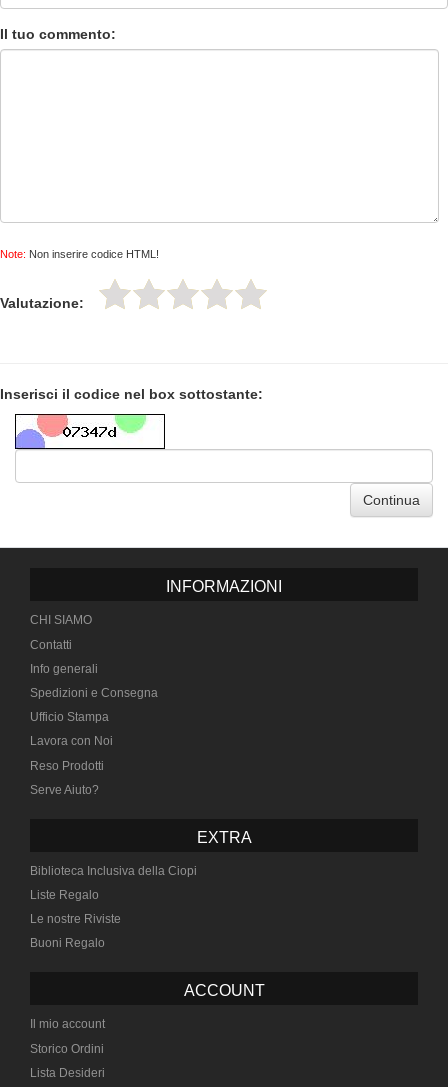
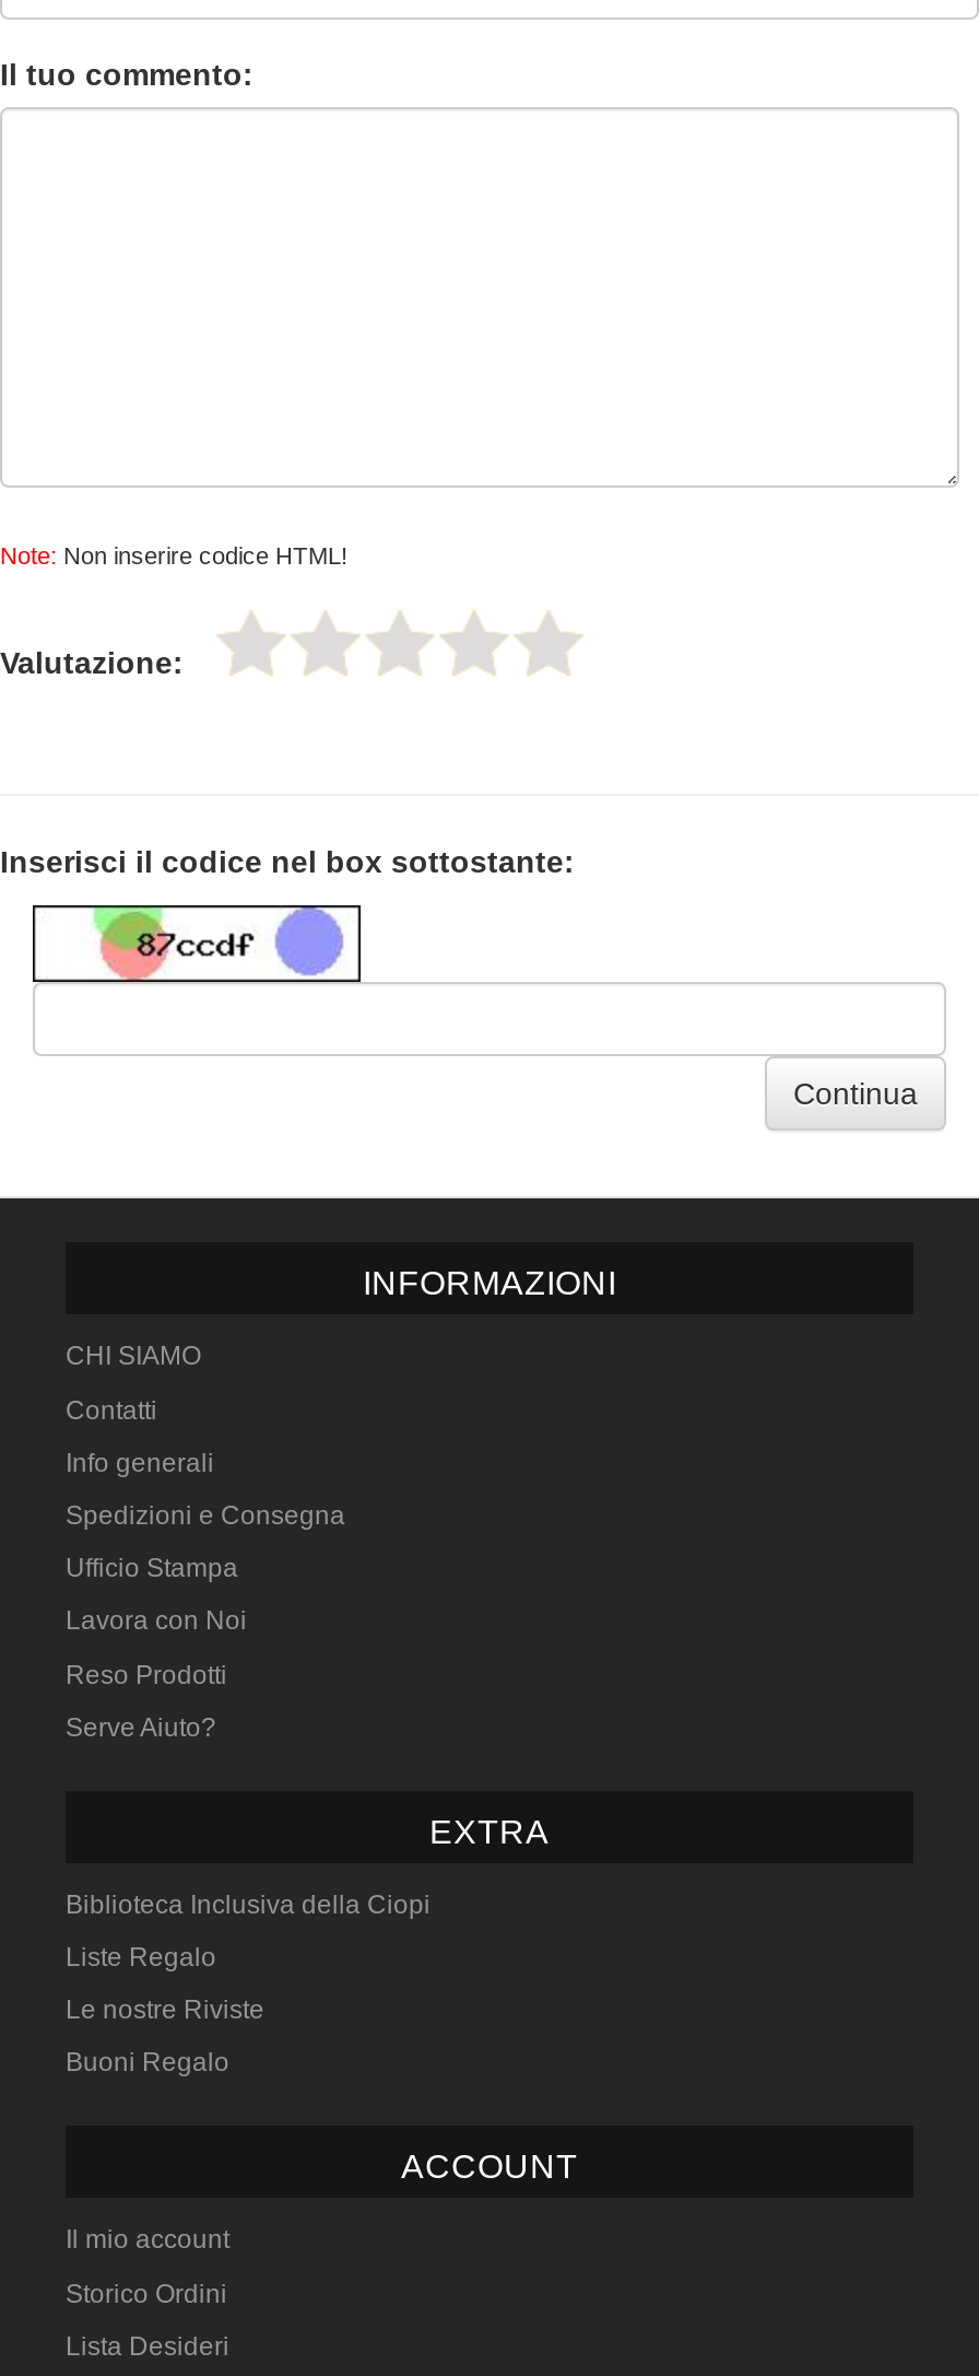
[15,414,157,449] [image] -> [33,905,345,982] [image]

